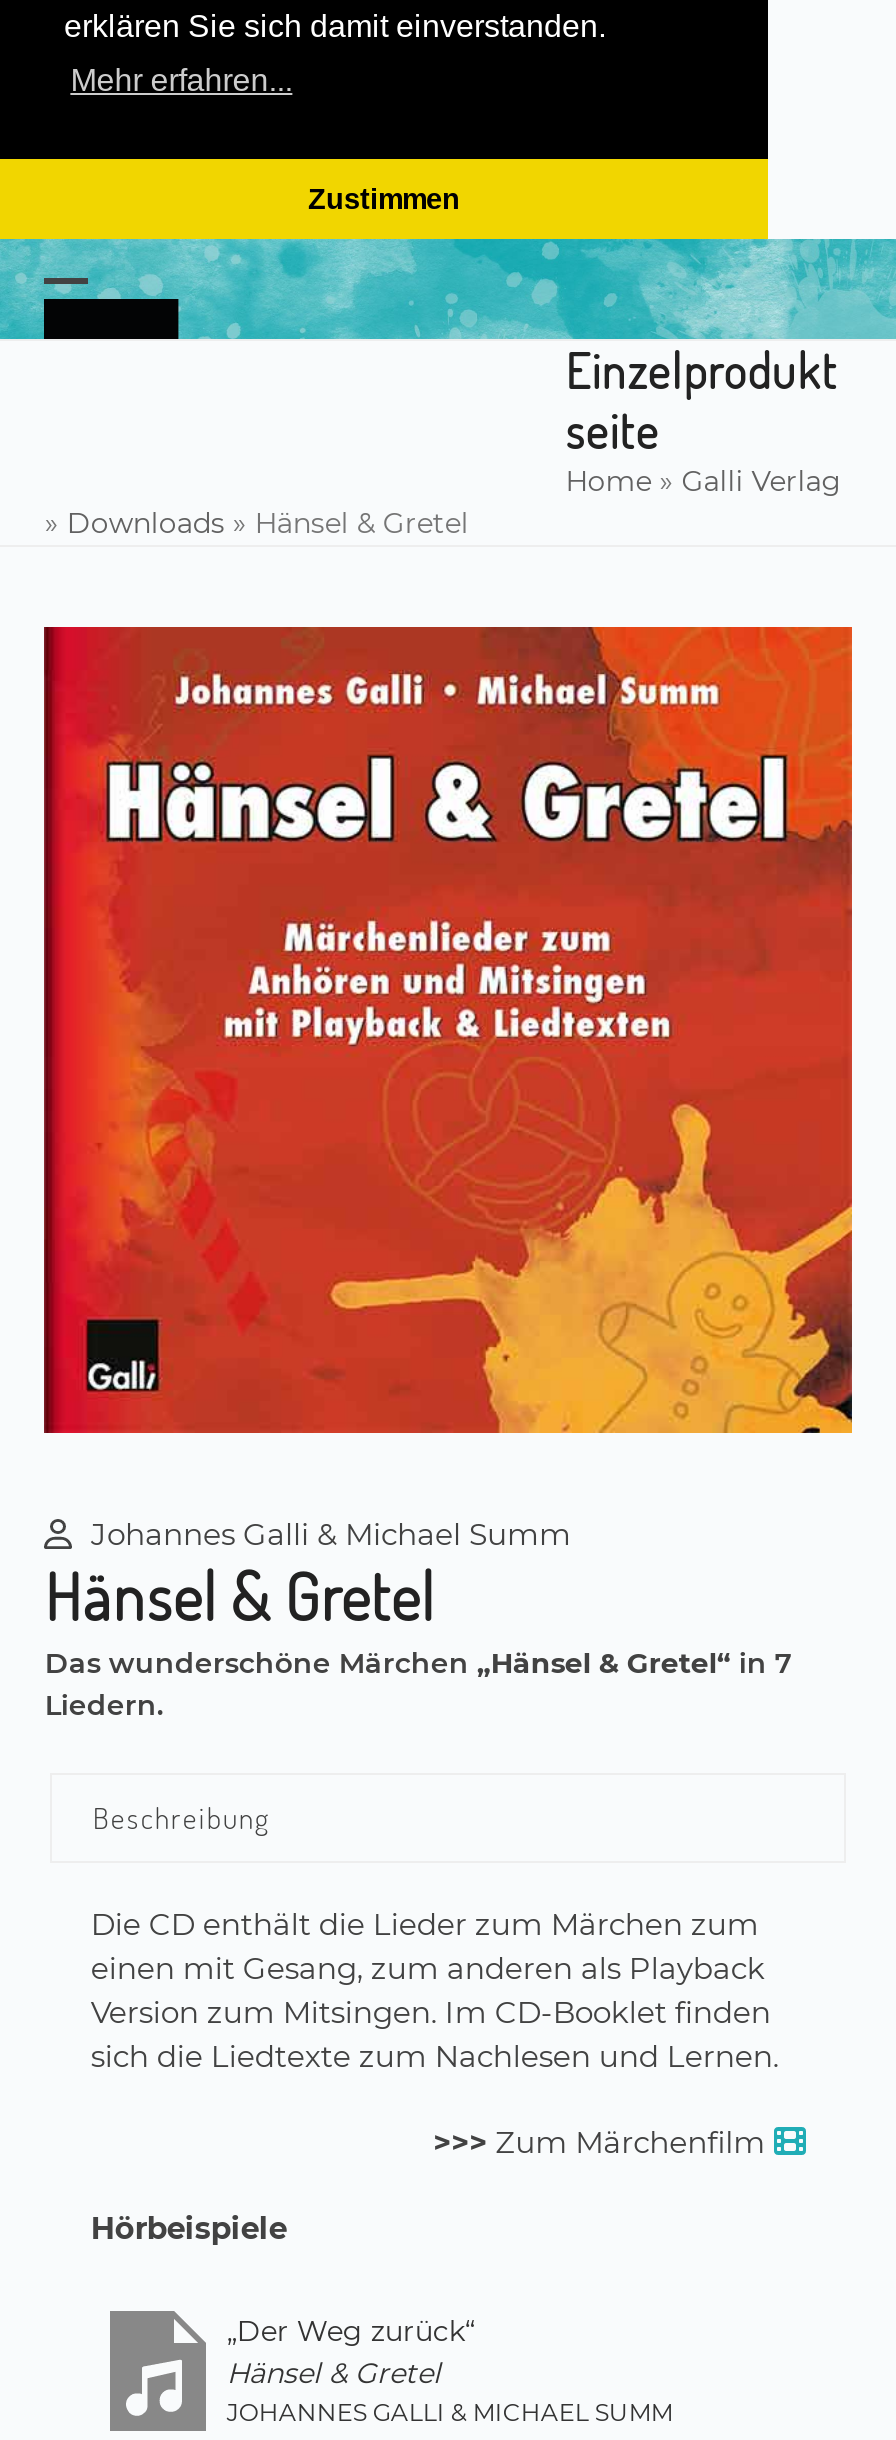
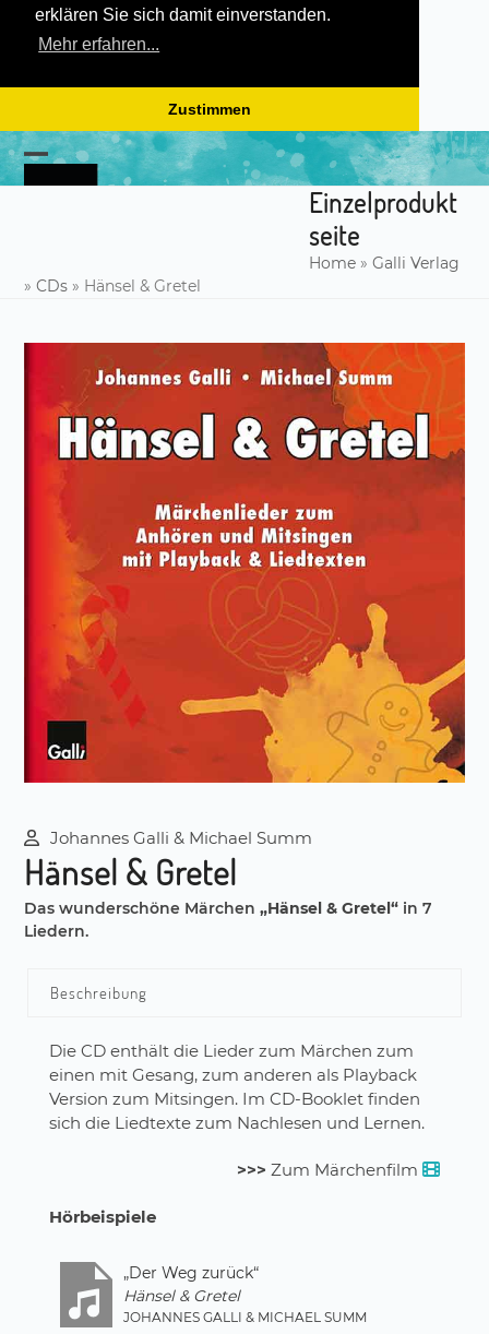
[45,505,469,541] » Downloads» Hänsel & Gretel -> [24,276,201,296] » CDs» Hänsel & Gretel

